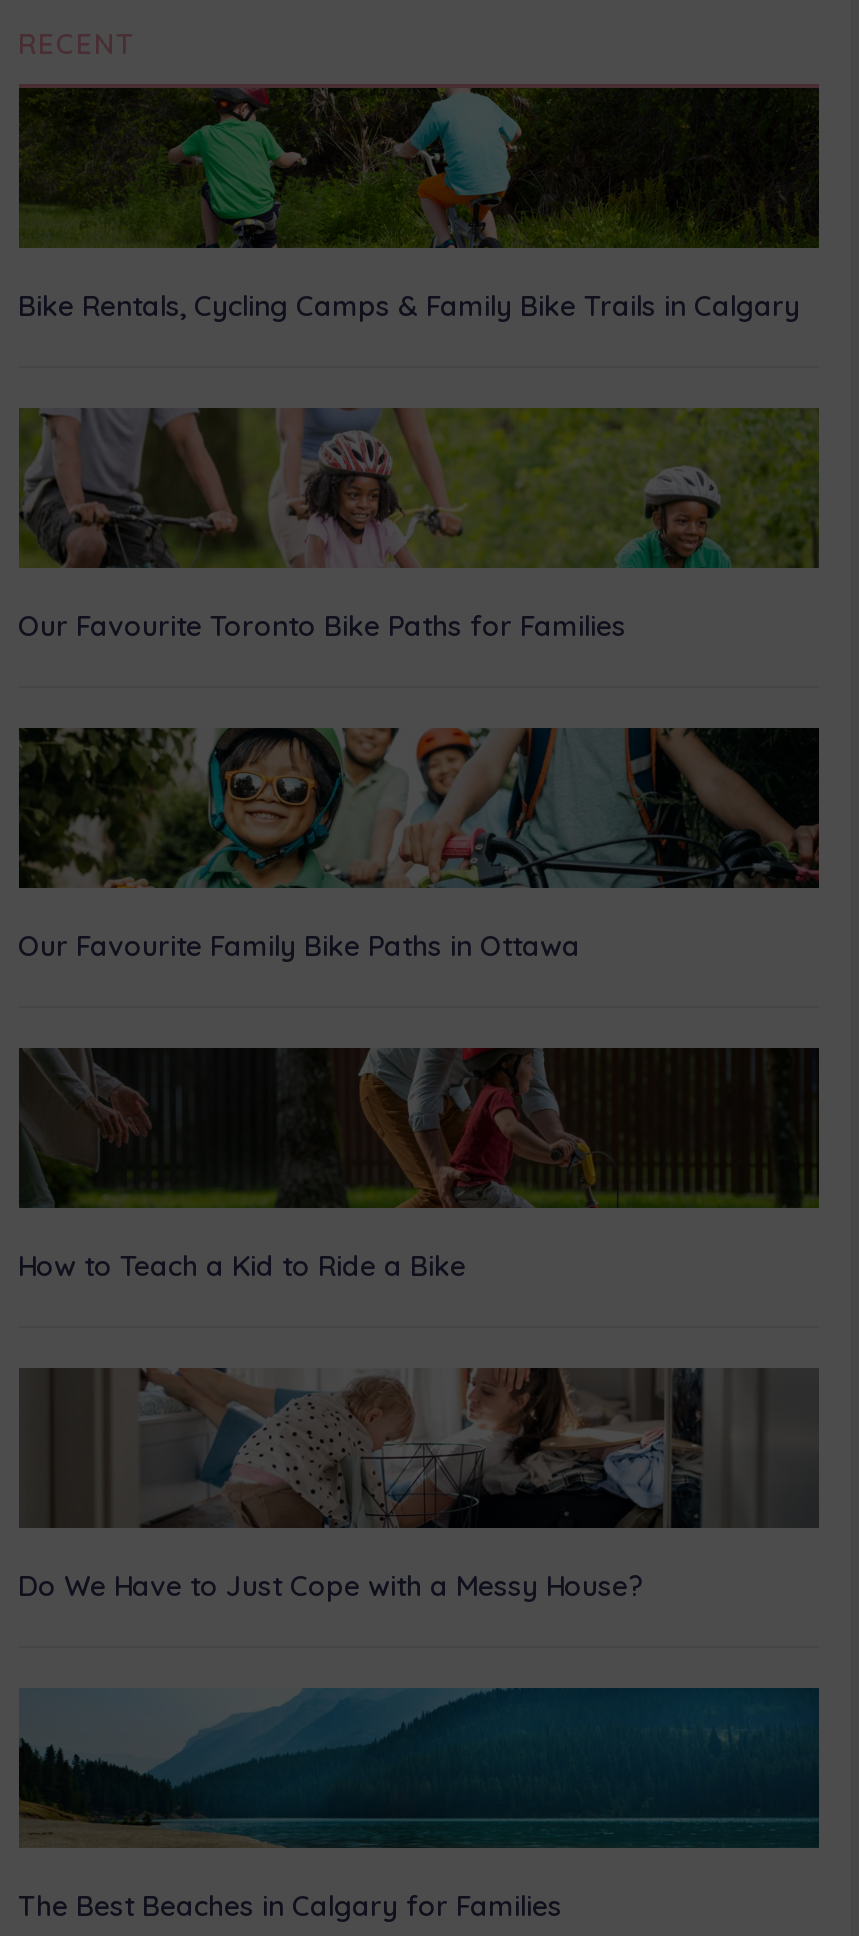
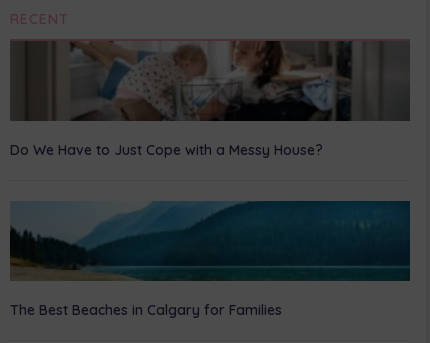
[18,86,819,323] [image] | Bike Rentals, Cycling Camps & Family Bike Trails in Calgary -> none
[17,406,821,643] [image] | Our Favourite Toronto Bike Paths for Families -> none
[17,726,821,963] [image] | Our Favourite Family Bike Paths in Ottawa -> none
[17,1046,821,1283] [image] | How to Teach a Kid to Ride a Bike -> none

